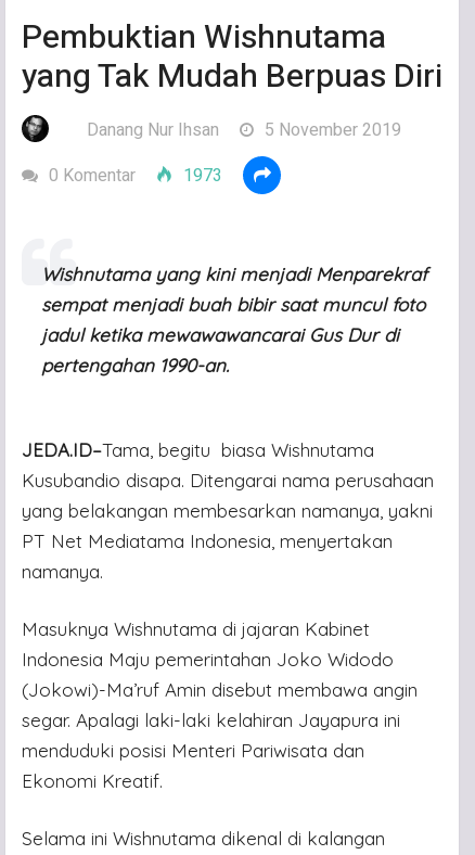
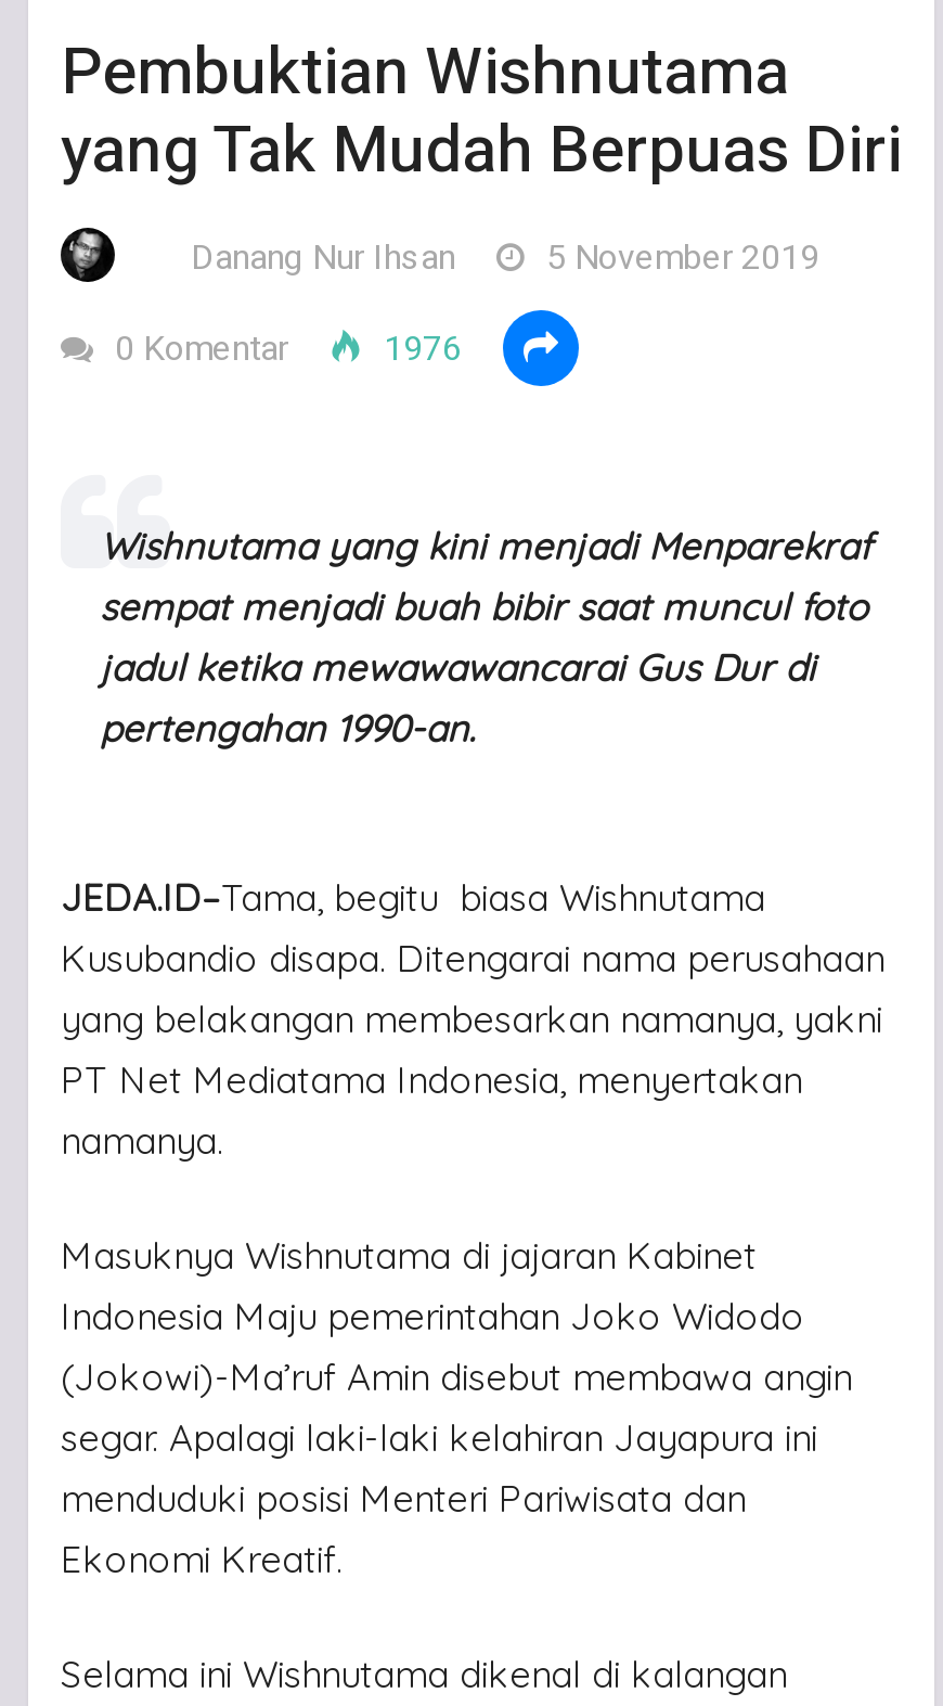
[49,163,222,189] 0 Komentar 1973 -> [115,323,462,375] 0 Komentar 1976

